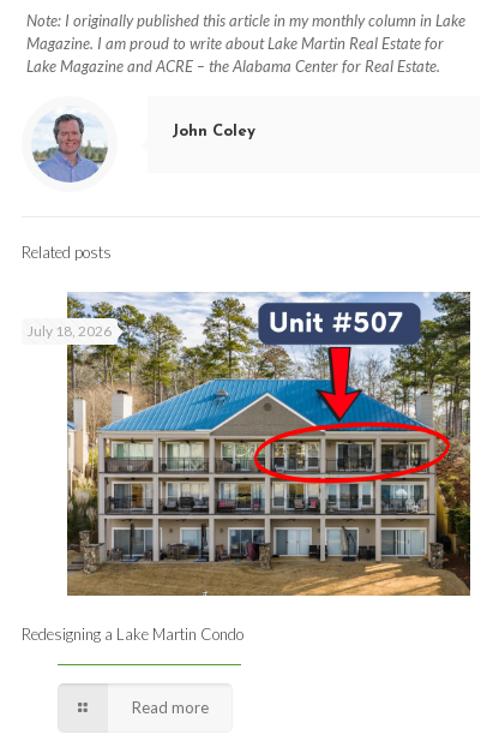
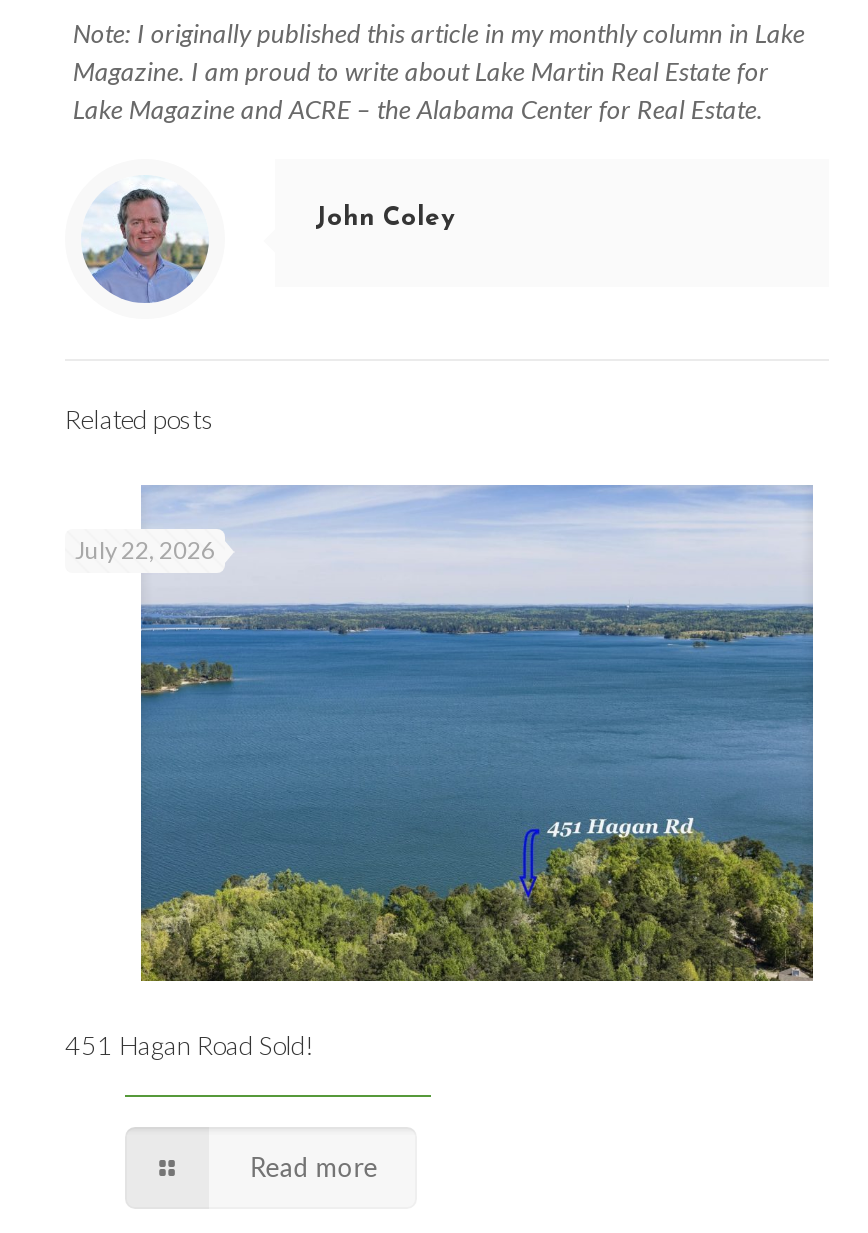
[28,291,471,597] [image] | July 18, 2026 -> [75,485,815,985] [image] | July 22, 2026
[22,625,244,644] Redesigning a Lake Martin Condo -> [65,1029,315,1061] 451 Hagan Road Sold!

